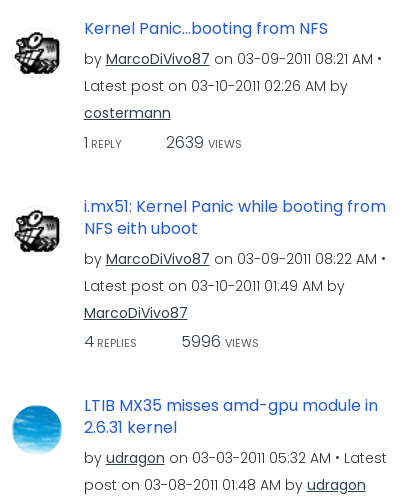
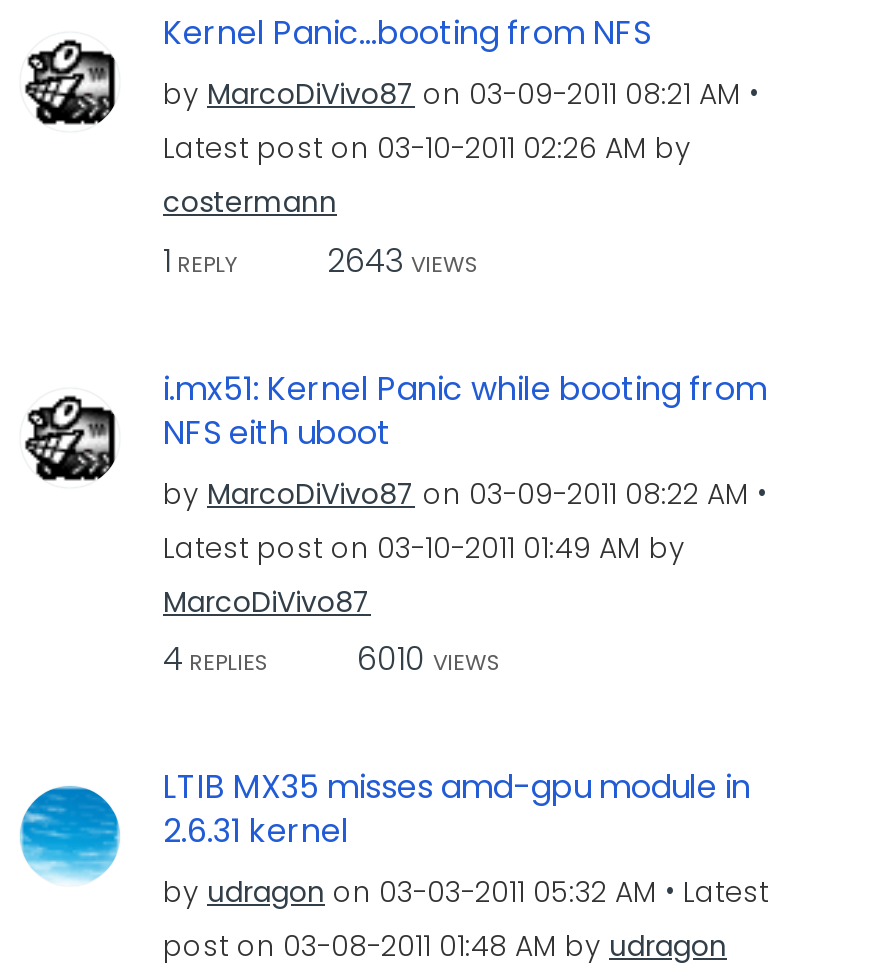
[83,130,241,153] 1 REPLY 2639 VIEWS -> [163,237,479,283] 1 REPLY 2643 VIEWS
[83,330,258,353] 4 REPLIES 5996 VIEWS -> [163,636,501,682] 4 REPLIES 6010 VIEWS

